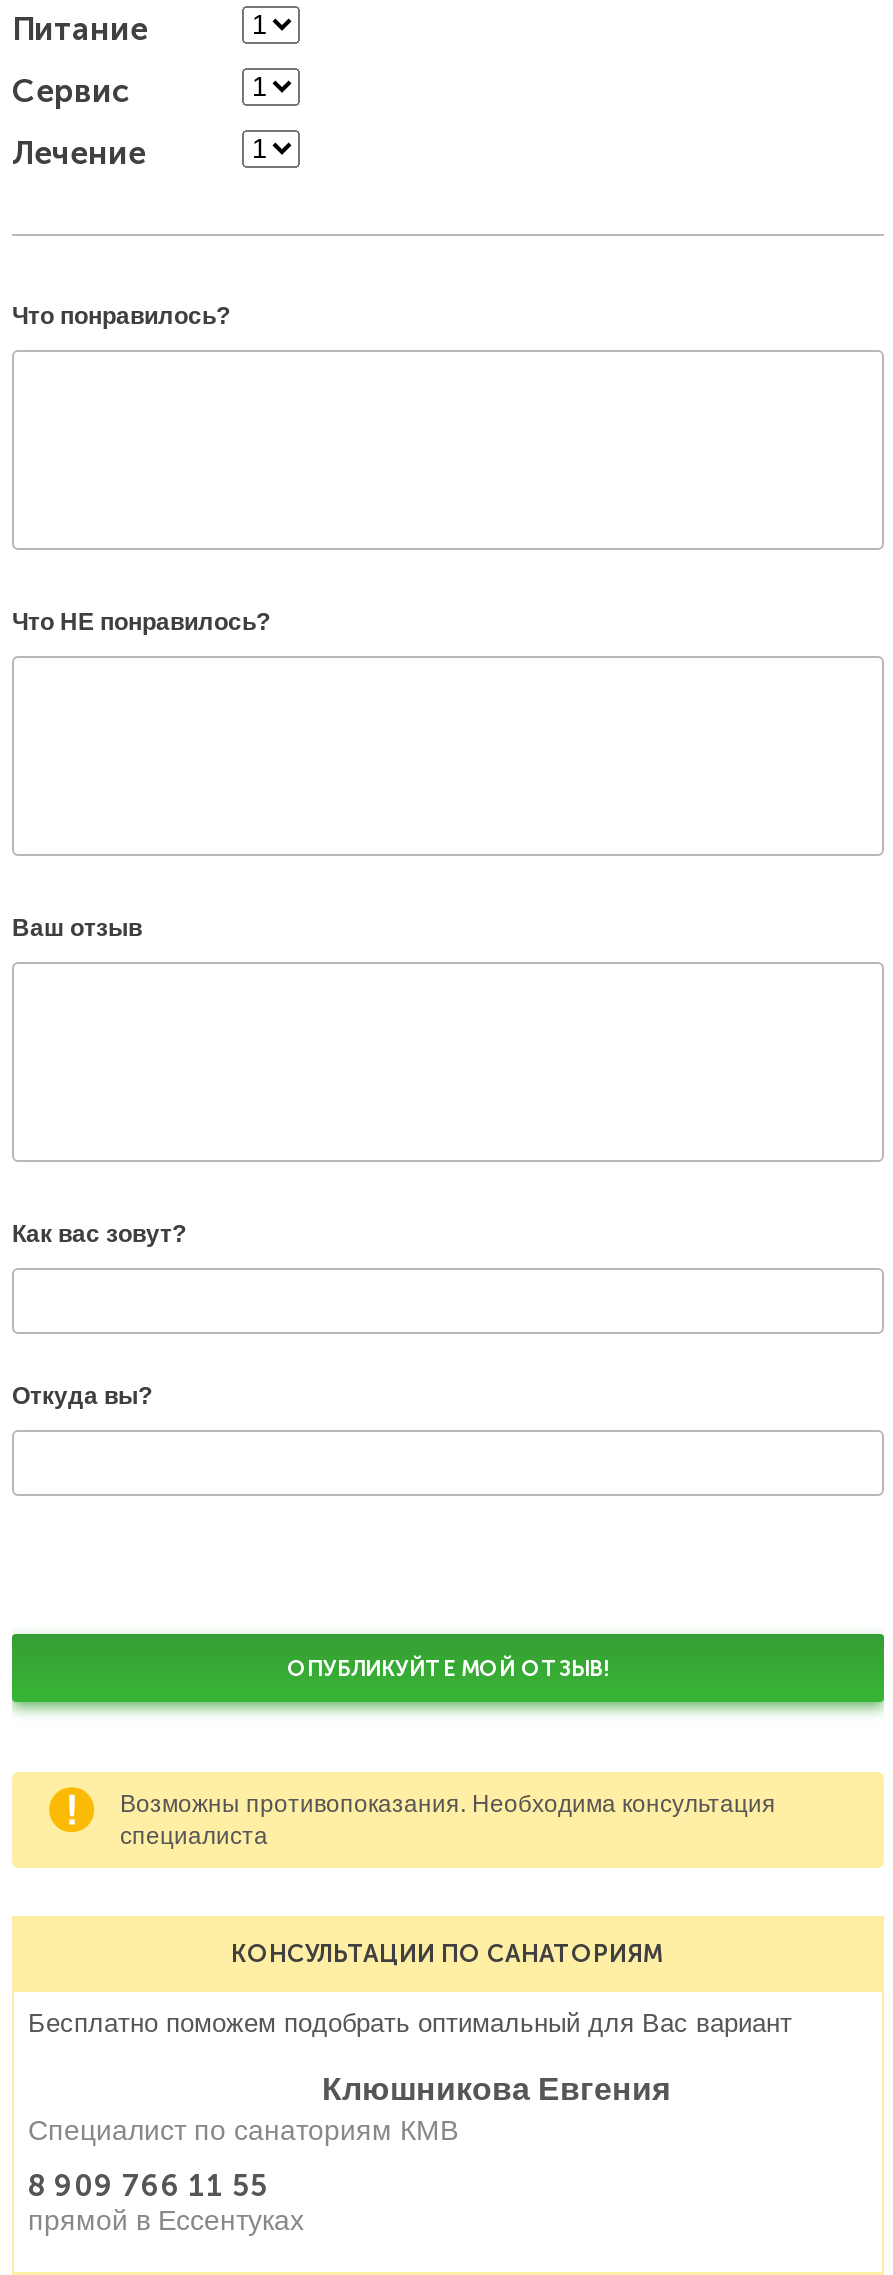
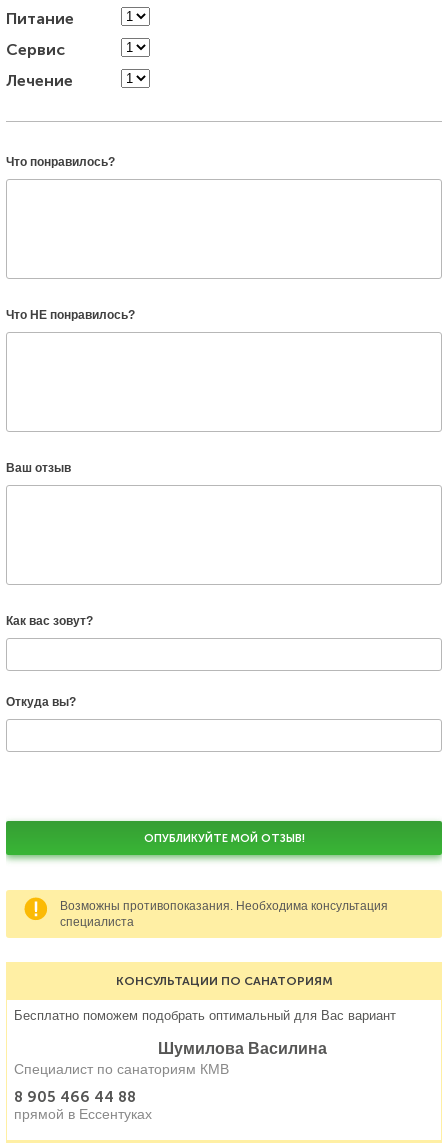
[322,2072,670,2106] Клюшникова Евгения -> [158,1040,327,1057] Шумилова Василина
[28,2168,268,2204] 8 909 766 11 55 -> [14,1088,136,1106] 8 905 466 44 88

